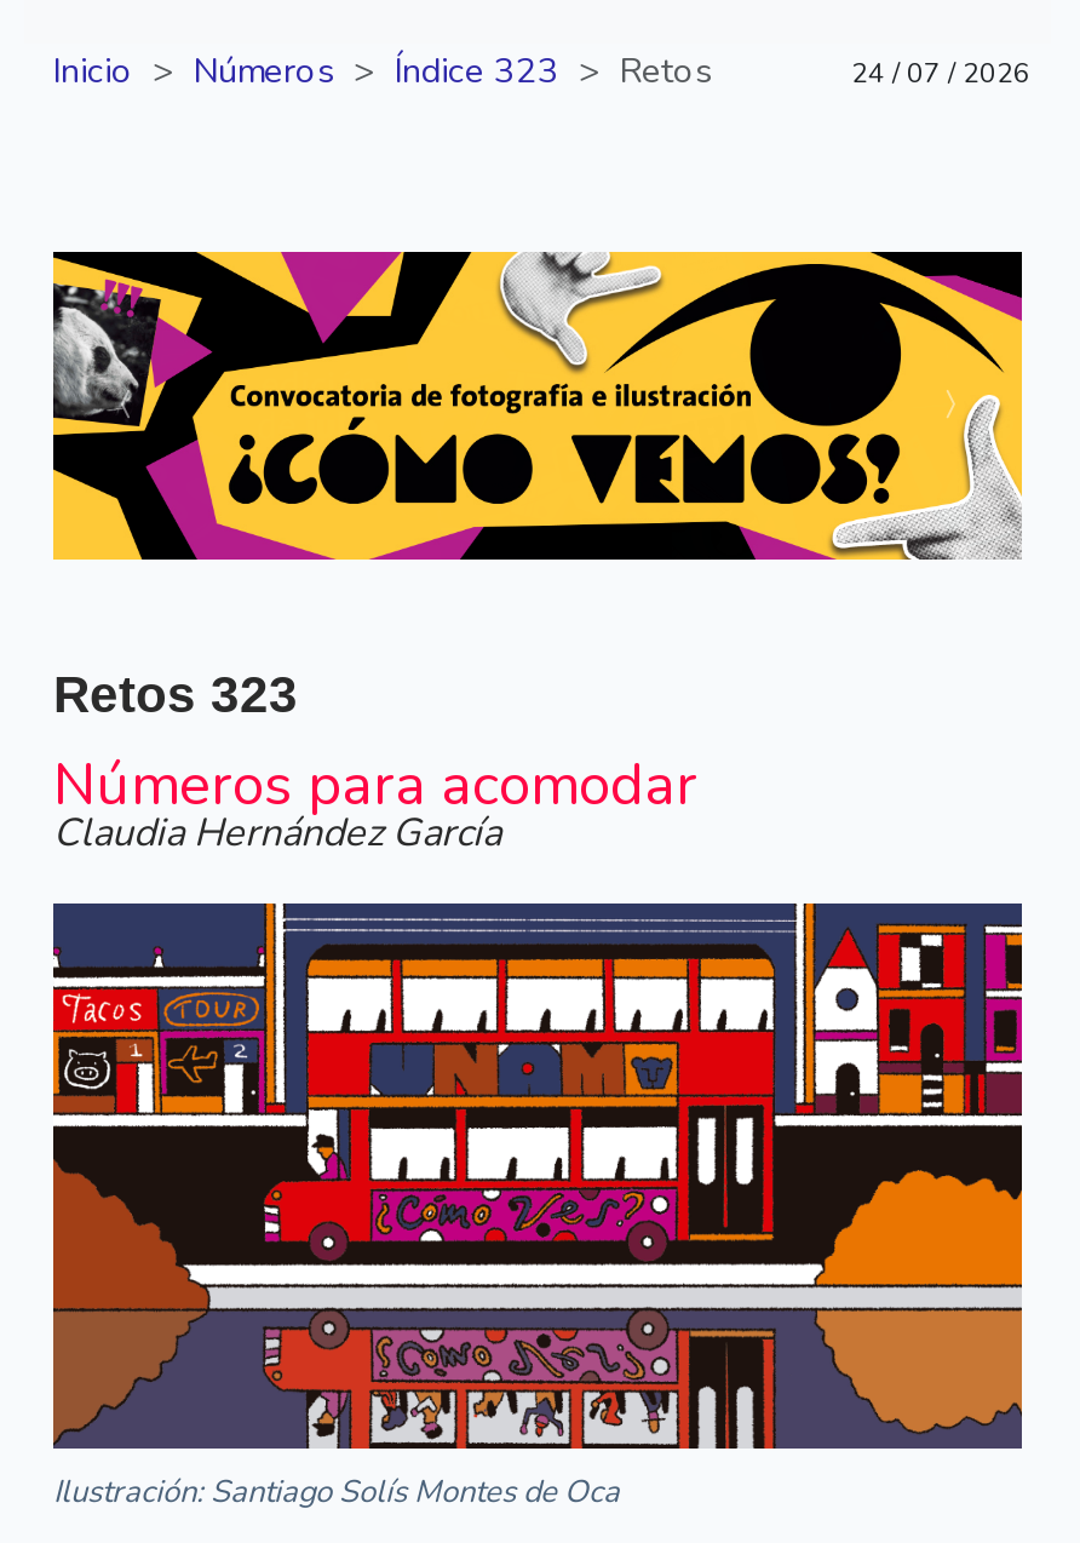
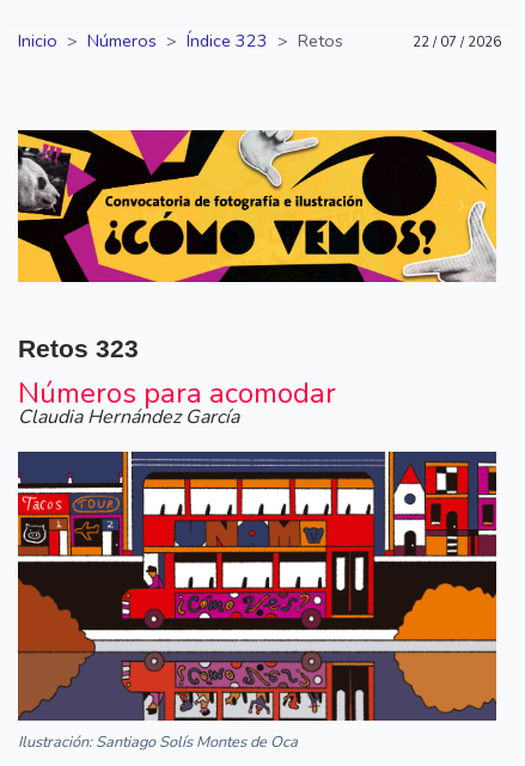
[851,57,1030,93] 24 / 07 / 2026 -> [412,34,500,52] 22 / 07 / 2026

